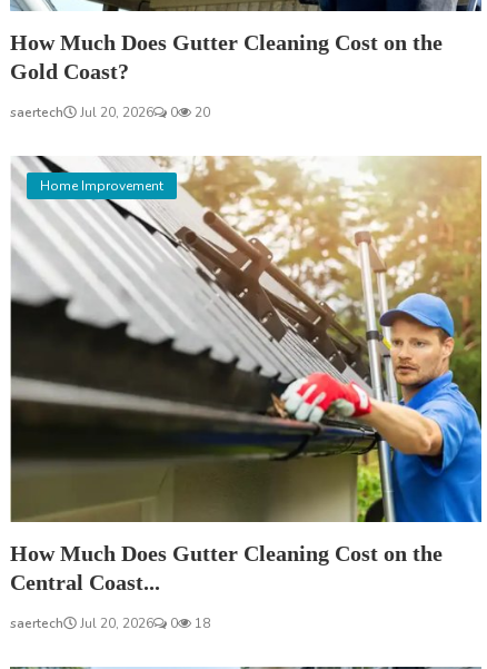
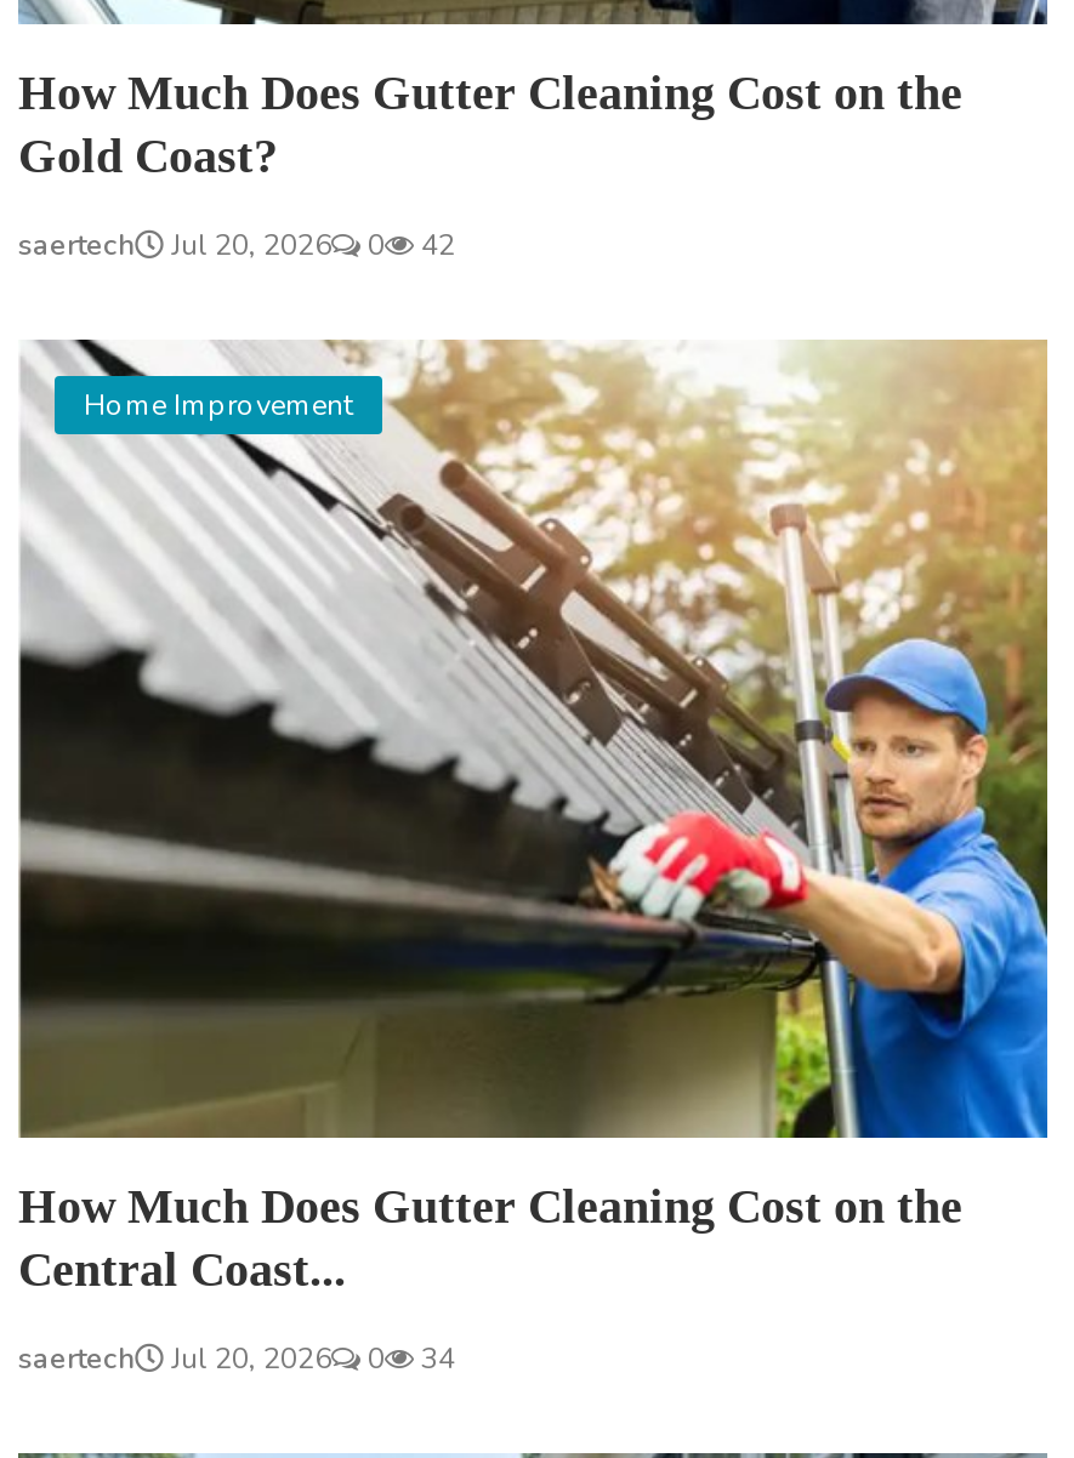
[191,104,210,121] 20 -> [414,226,455,264] 42
[191,614,210,632] 18 -> [414,1339,455,1378] 34

